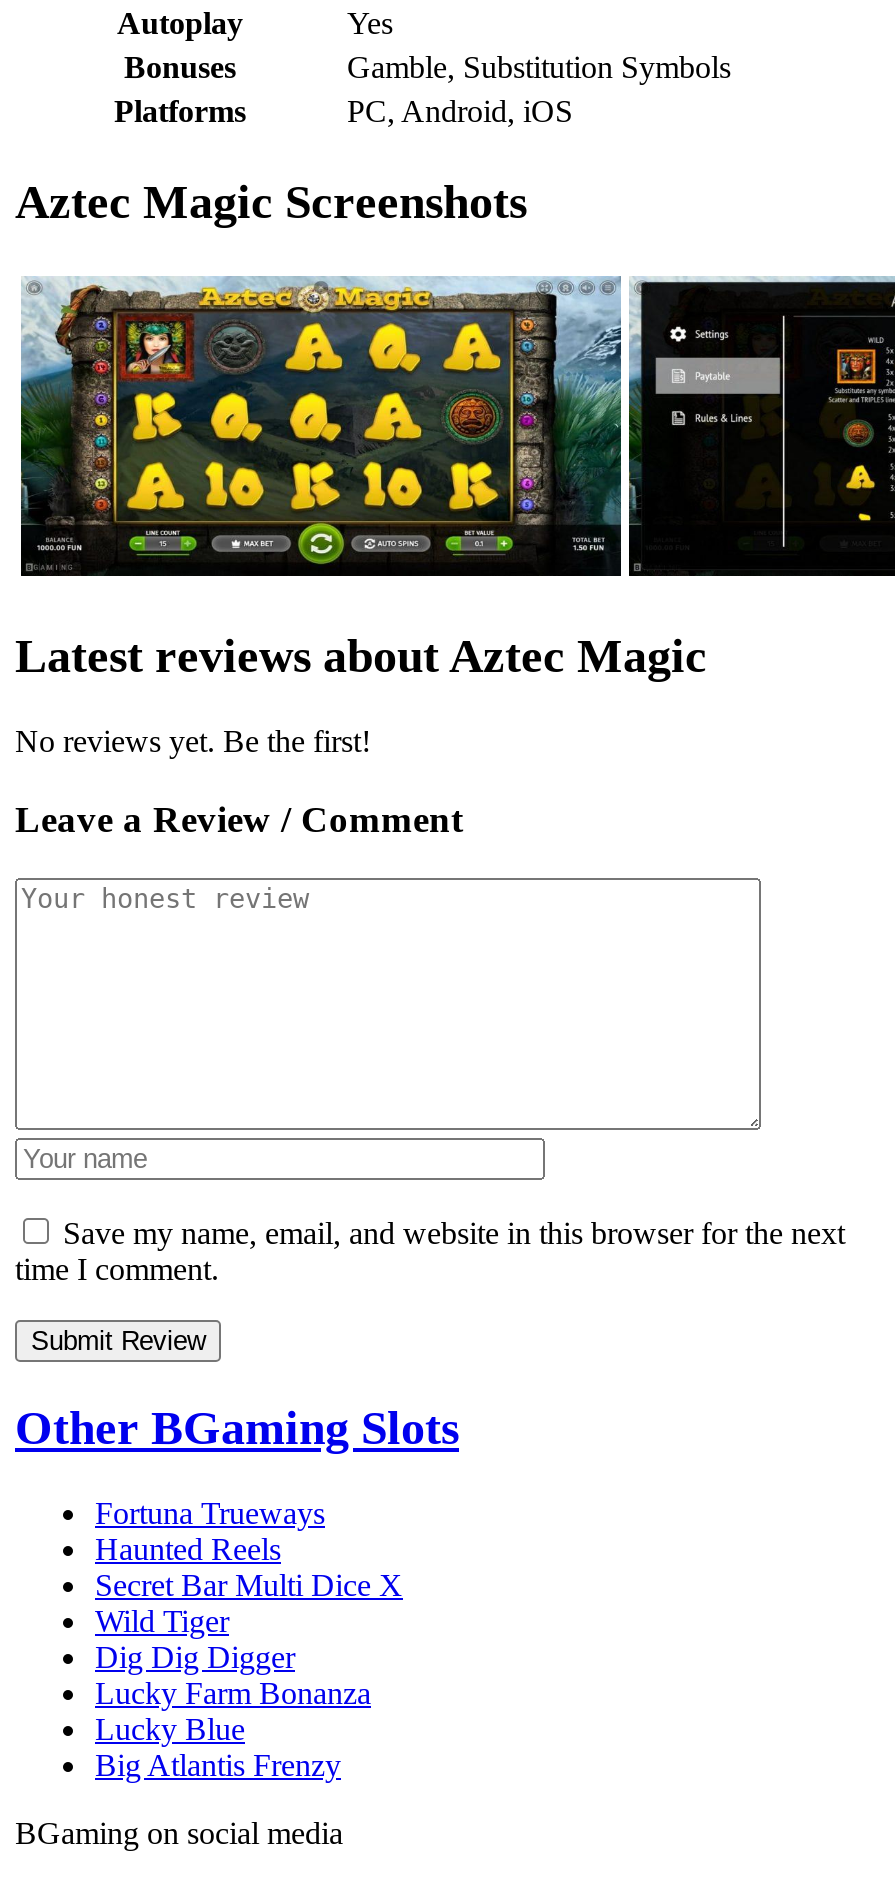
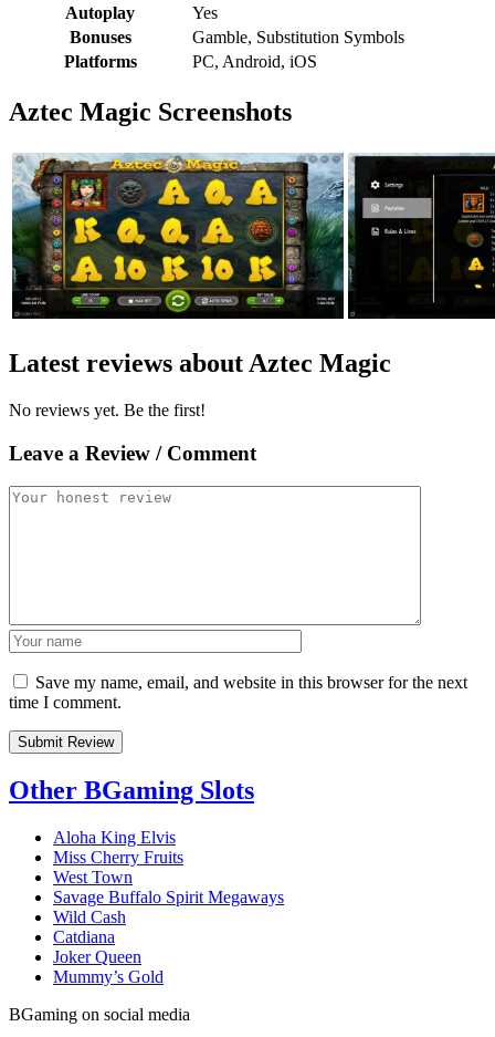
[95,1496,403,1782] Fortuna Trueways | Haunted Reels | Secret Bar Multi Dice X | Wild Tiger | Dig Dig Digger | Lucky Farm Bonanza | Lucky Blue | Big Atlantis Frenzy -> [53,828,284,986] Aloha King Elvis | Miss Cherry Fruits | West Town | Savage Buffalo Spirit Megaways | Wild Cash | Catdiana | Joker Queen | Mummy’s Gold

